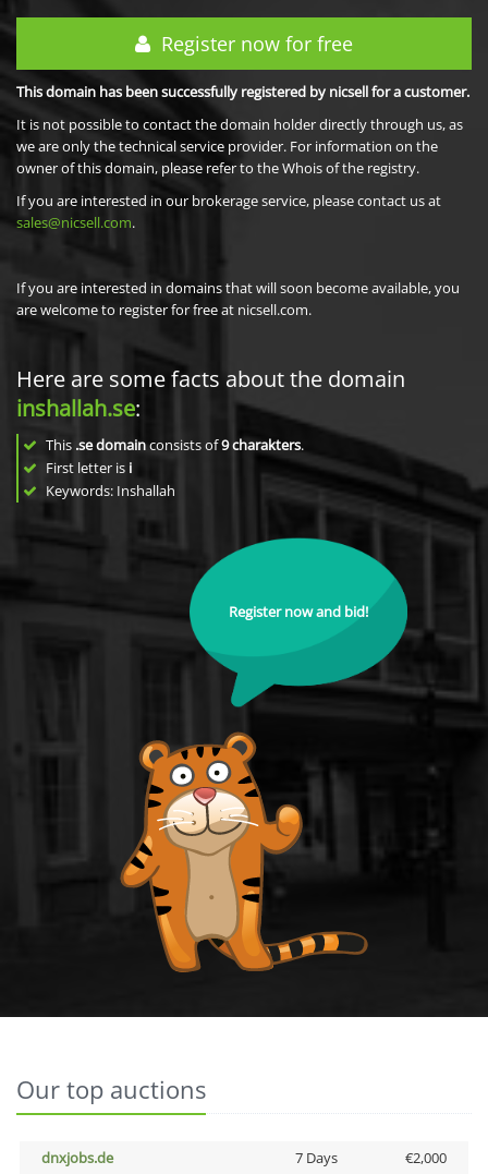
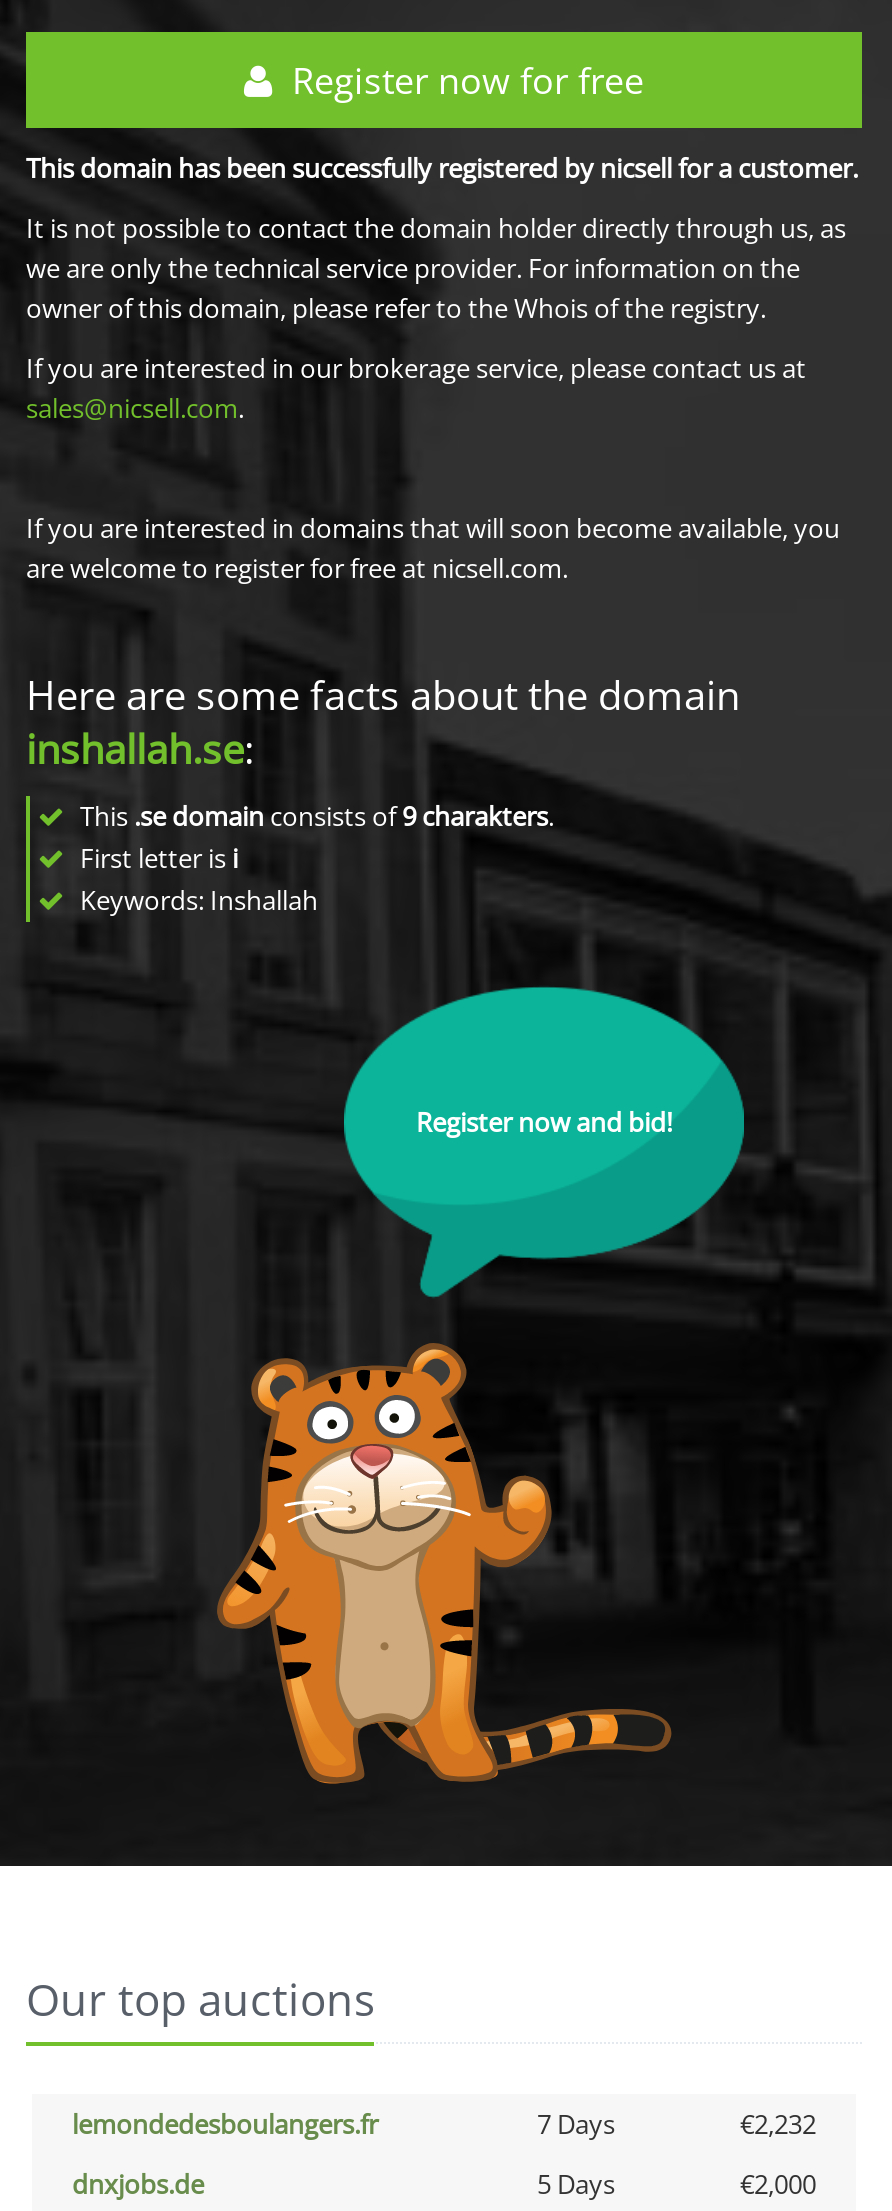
none -> [72,2106,816,2142] lemondedesboulangers.fr | 7 Days | €2,232
[295,1148,337,1167] 7 Days -> [537,2166,615,2202] 5 Days

